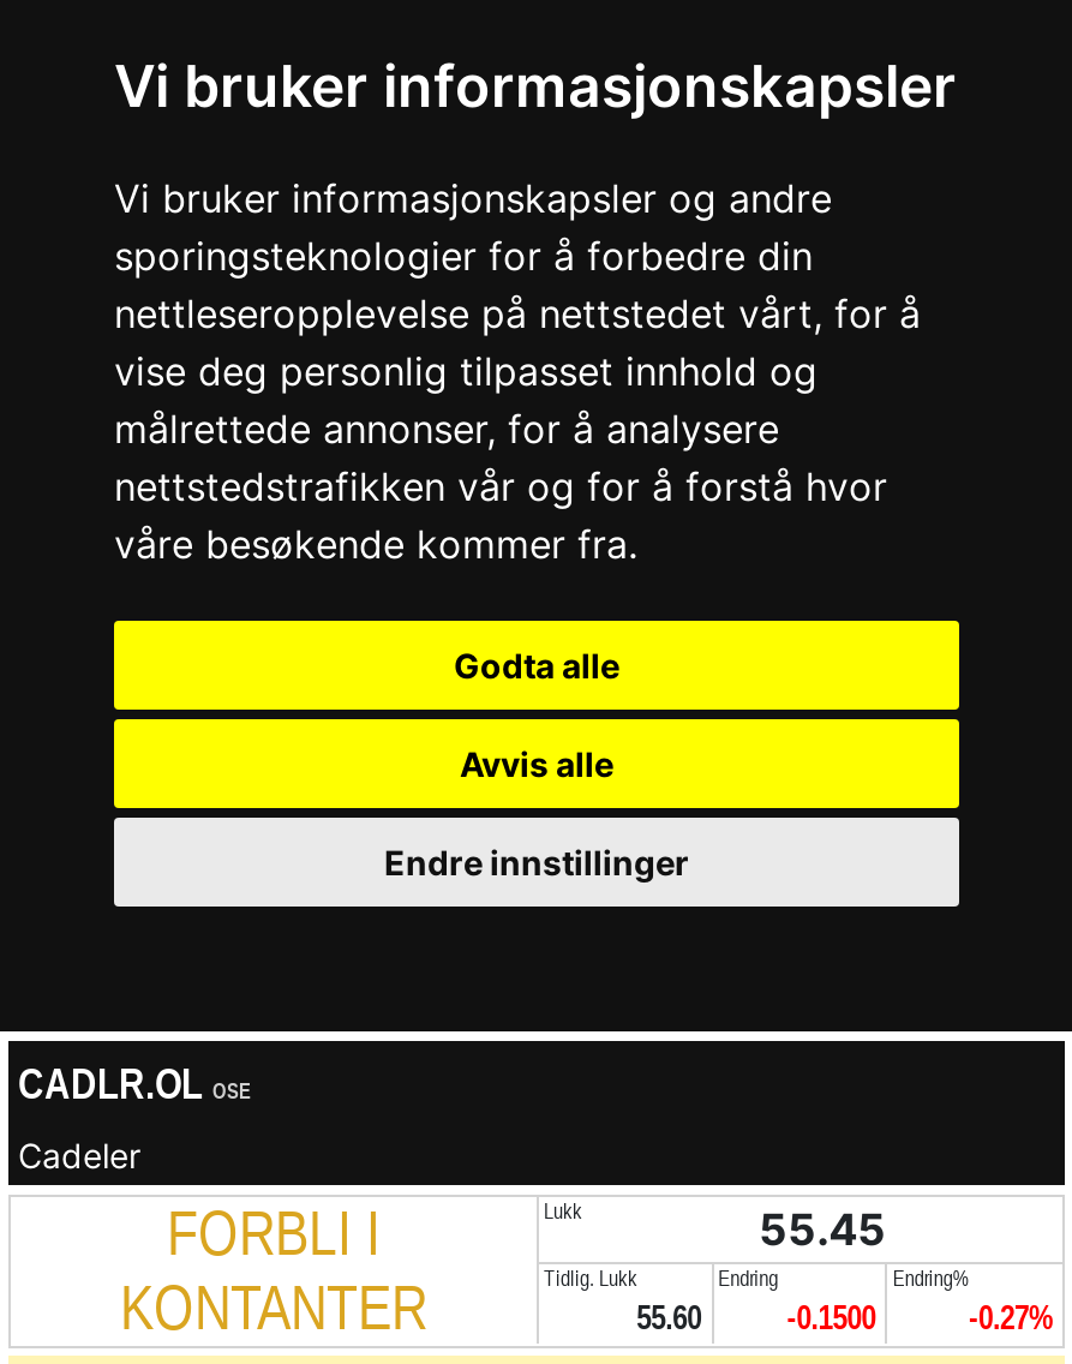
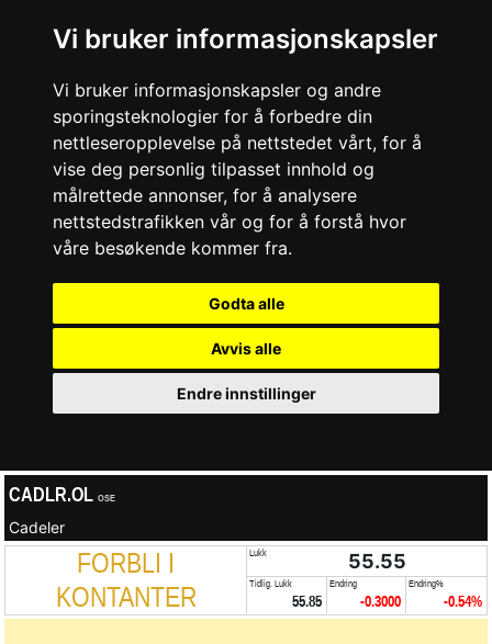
[759,1204,886,1255] 55.45 -> [348,550,406,573] 55.55
[636,1298,701,1336] 55.60 -> [292,592,321,610] 55.85
[787,1298,876,1336] -0.1500 -> [361,592,401,610] -0.3000
[969,1298,1053,1336] -0.27% -> [444,592,482,610] -0.54%

